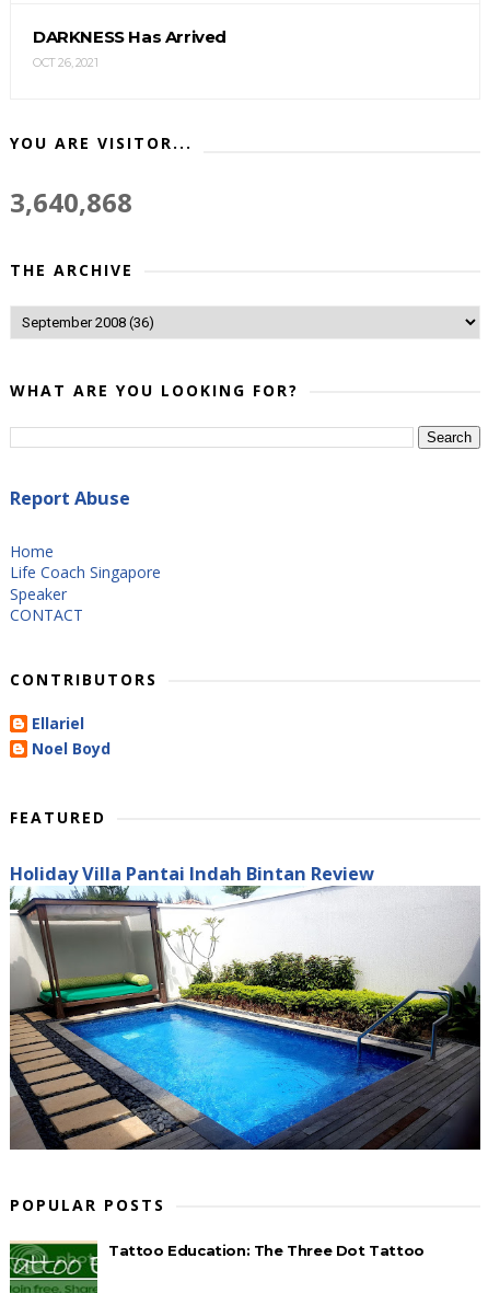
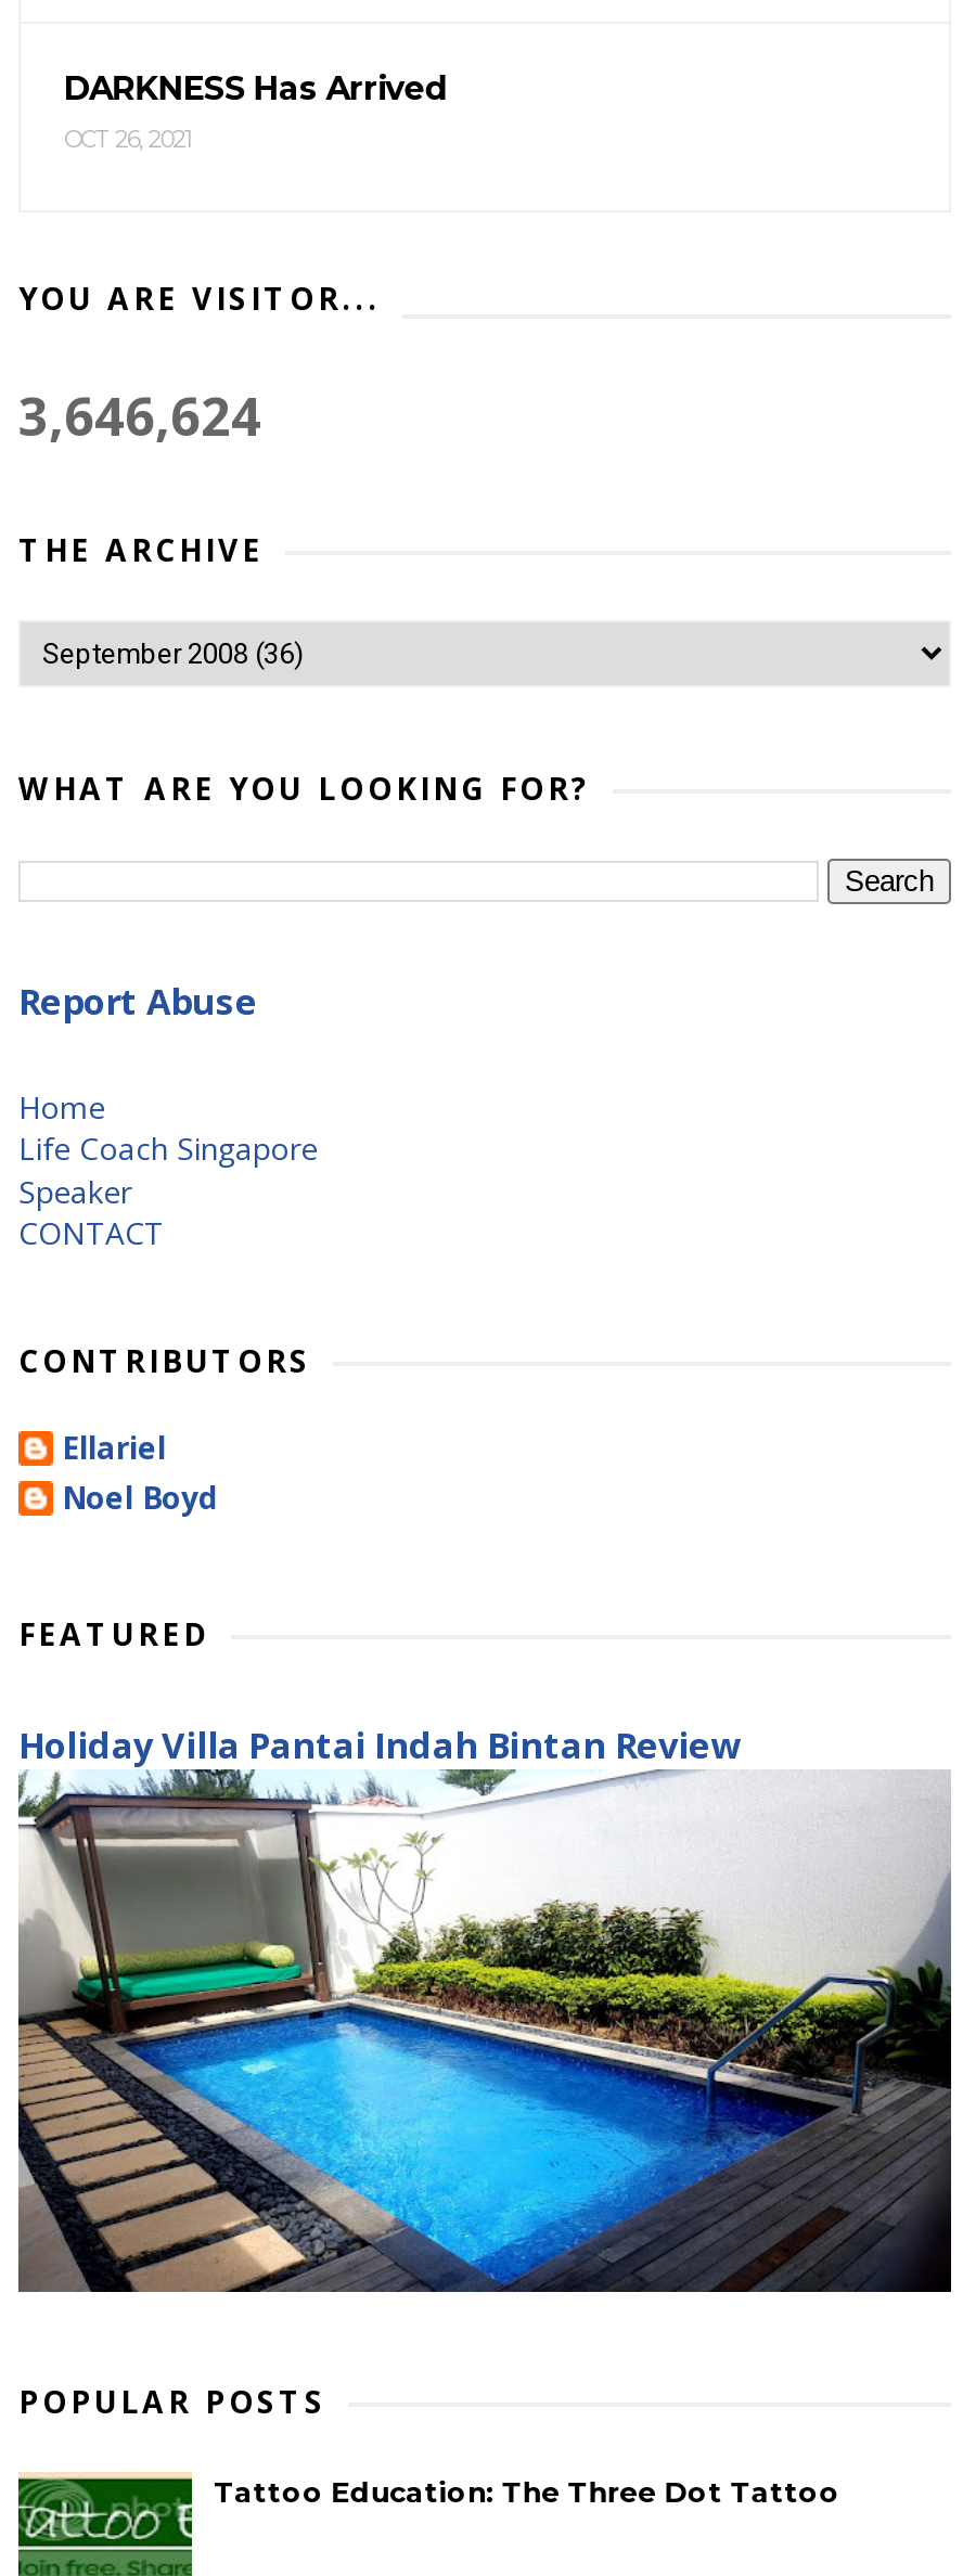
[10,183,132,220] 3,640,868 -> [18,378,261,450] 3,646,624

